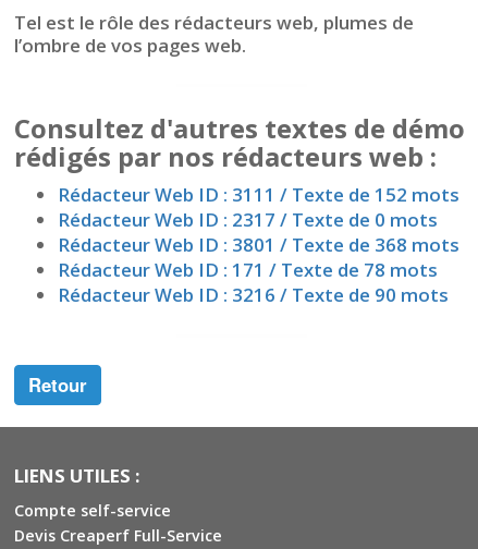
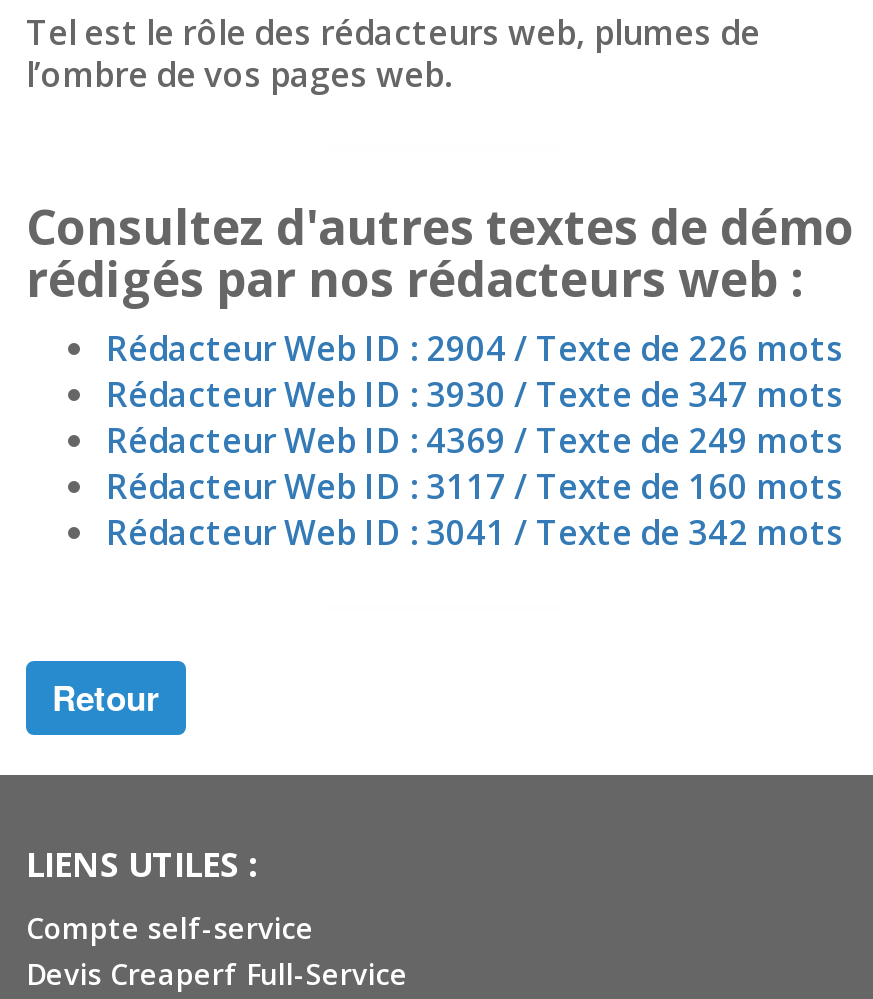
[58,182,459,207] Rédacteur Web ID : 3111 / Texte de 152 mots -> [106,325,844,371] Rédacteur Web ID : 2904 / Texte de 226 mots
[58,207,438,232] Rédacteur Web ID : 2317 / Texte de 0 mots -> [106,371,844,417] Rédacteur Web ID : 3930 / Texte de 347 mots
[58,232,459,257] Rédacteur Web ID : 3801 / Texte de 368 mots -> [106,417,844,463] Rédacteur Web ID : 4369 / Texte de 249 mots
[58,257,438,282] Rédacteur Web ID : 171 / Texte de 78 mots -> [106,463,844,509] Rédacteur Web ID : 3117 / Texte de 160 mots
[58,282,449,307] Rédacteur Web ID : 3216 / Texte de 90 mots -> [106,509,844,555] Rédacteur Web ID : 3041 / Texte de 342 mots

